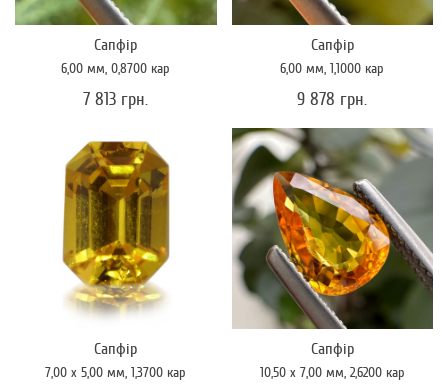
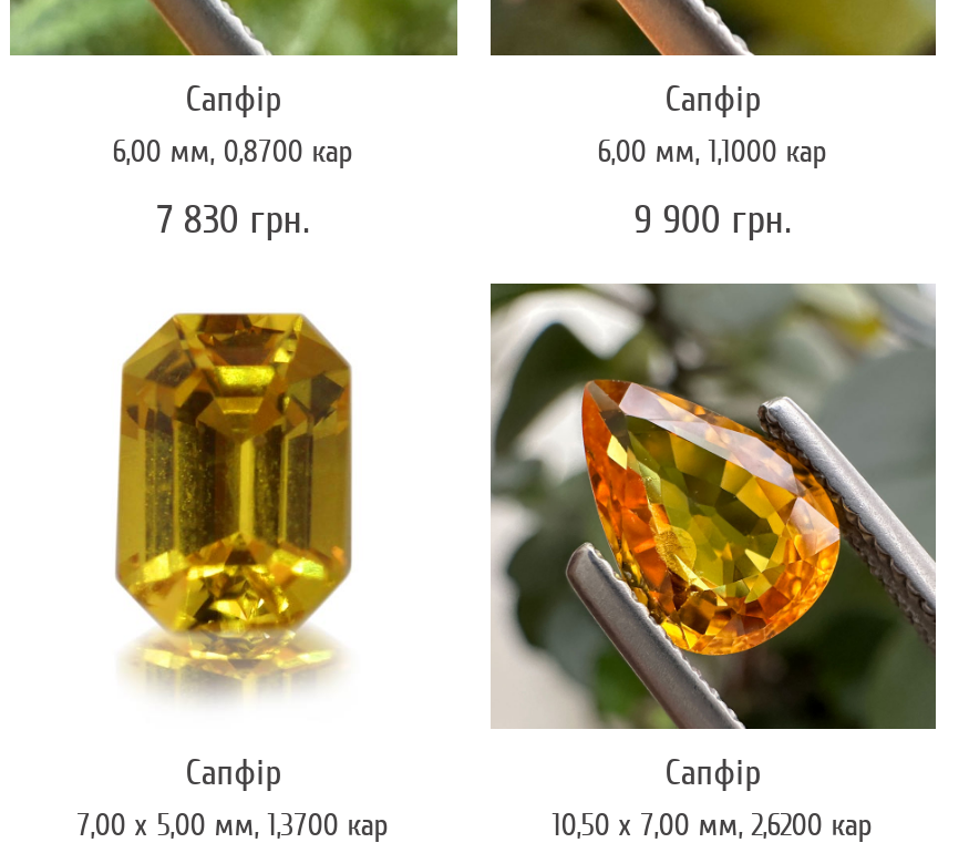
[83,88,148,108] 7 813 грн. -> [157,196,309,240] 7 830 грн.
[297,88,367,108] 9 878 грн. -> [634,196,791,240] 9 900 грн.

